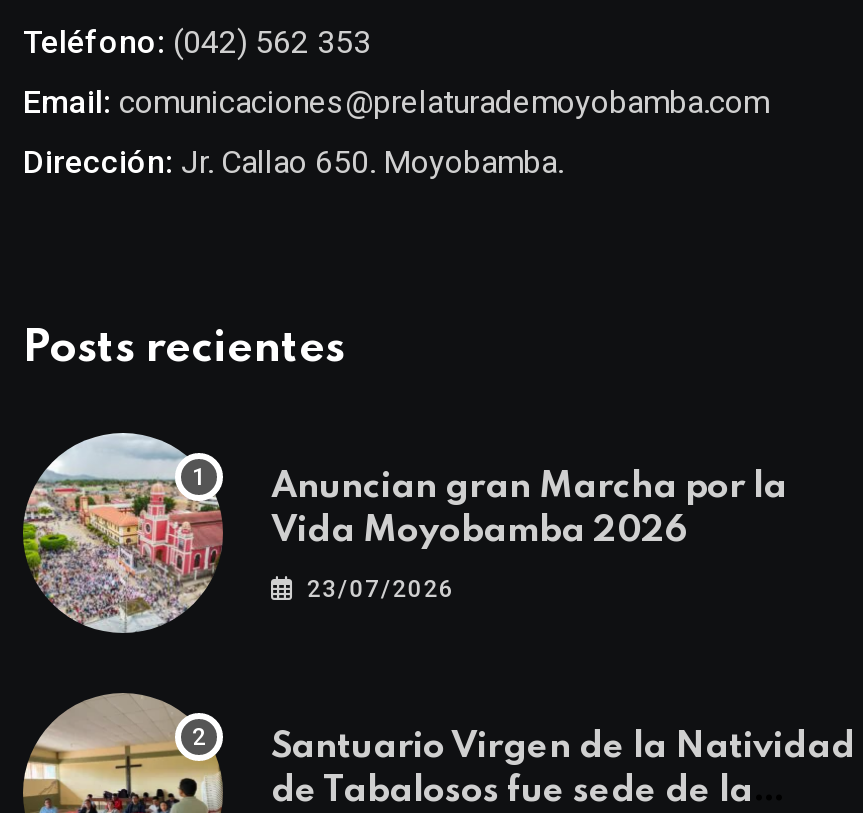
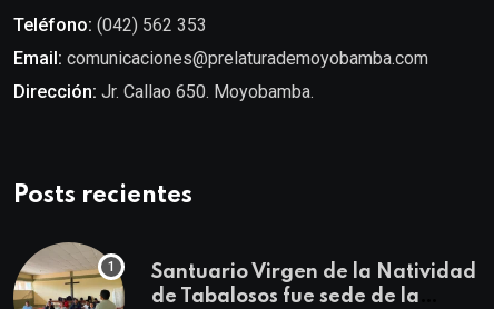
[21,431,787,635] [image] | Anuncian gran Marcha por la | Vida Moyobamba 2026 | 23/07/2026 -> none

